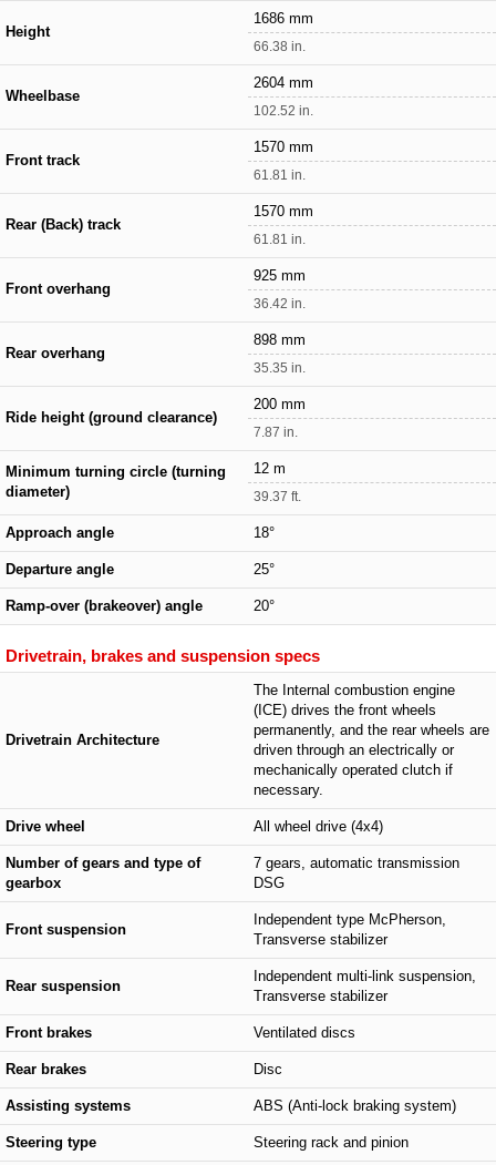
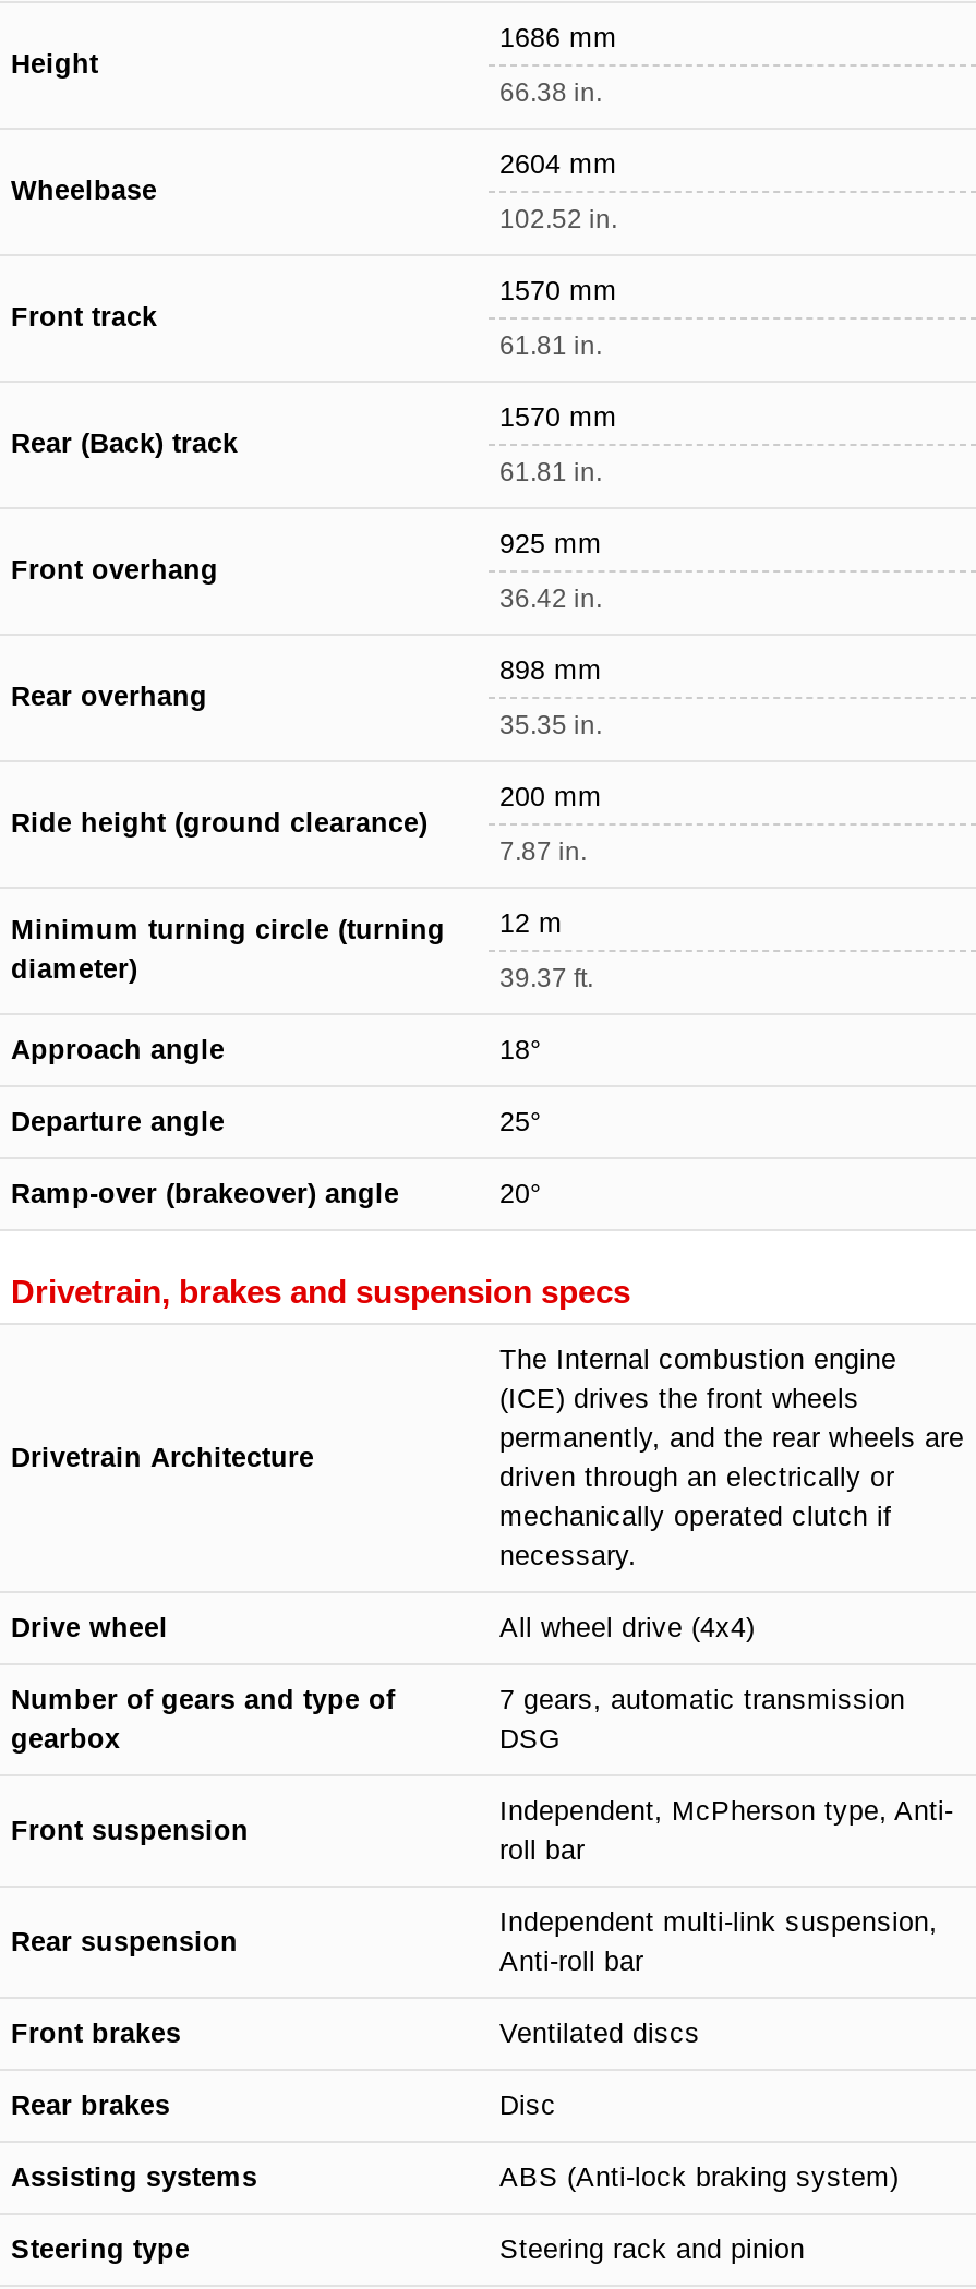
[254,913,446,948] Independent type McPherson, | Transverse stabilizer -> [499,1796,953,1866] Independent, McPherson type, Anti- | roll bar
[254,989,387,1005] Transverse stabilizer -> [499,1946,643,1977] Anti-roll bar

